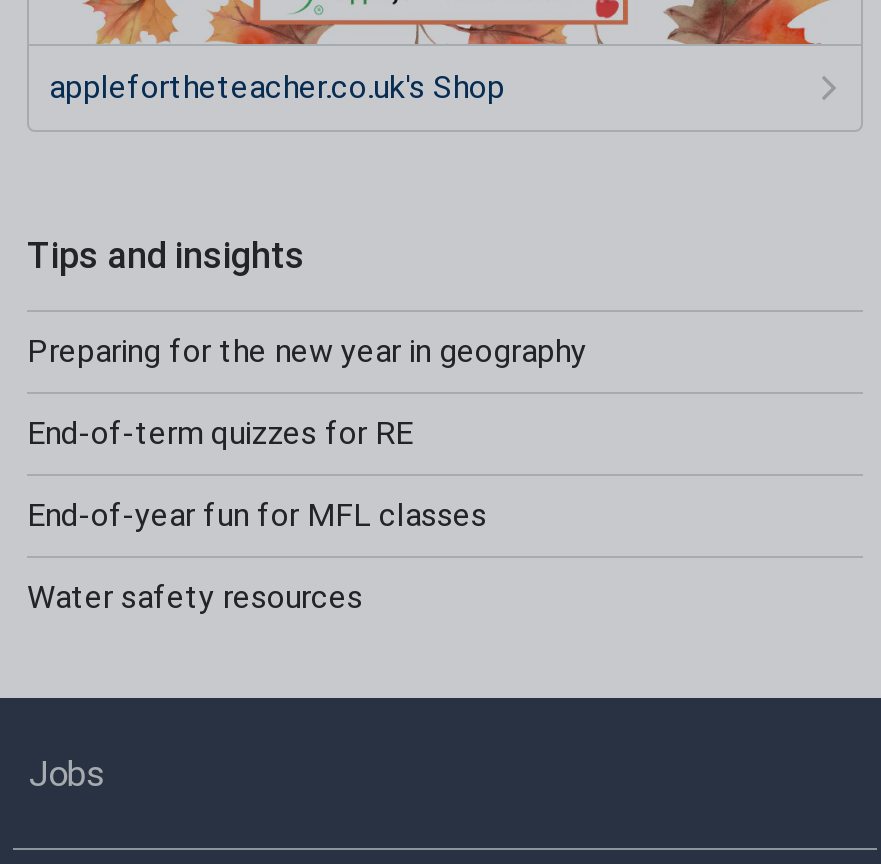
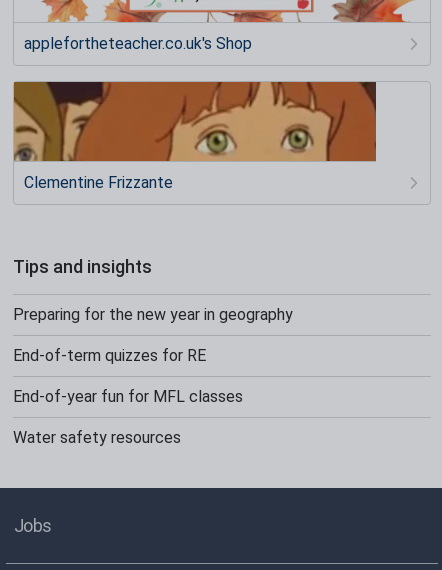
none -> [13,81,377,192] [image] | Clementine Frizzante

